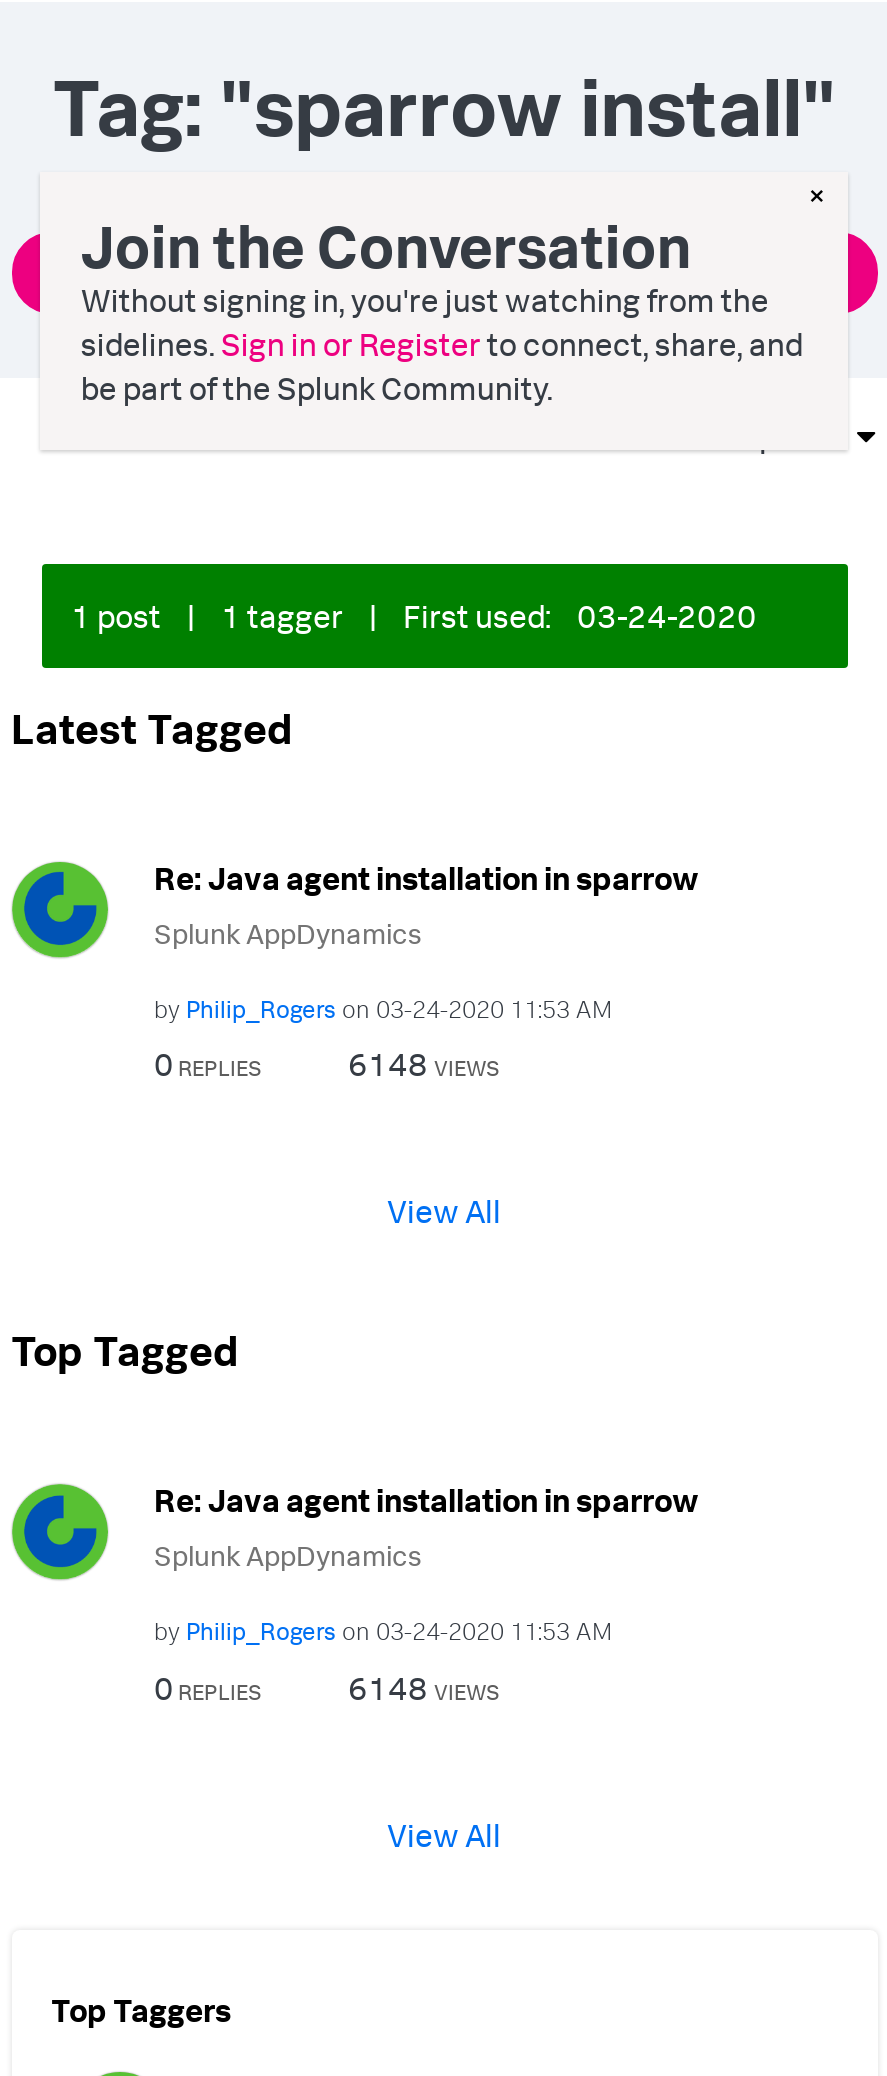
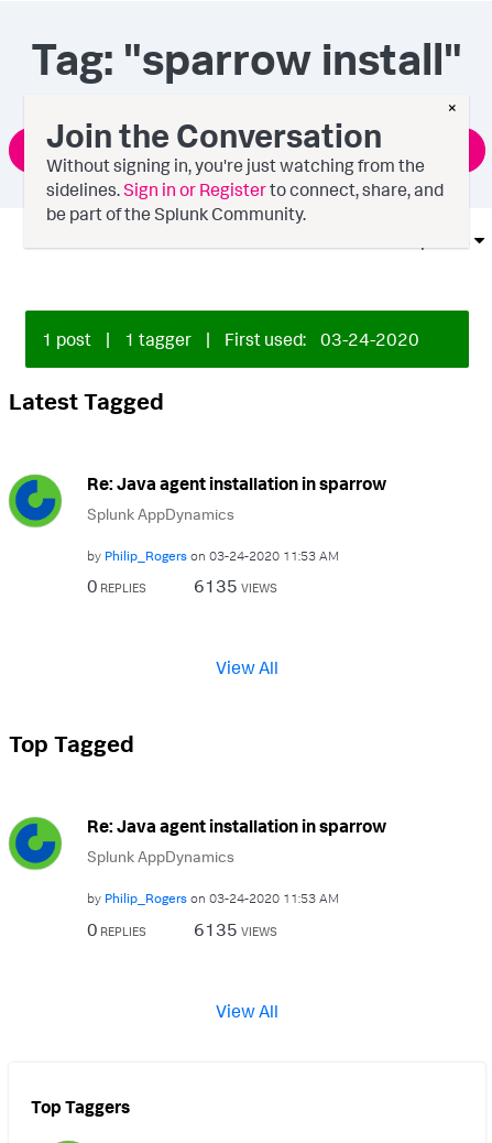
[348,1044,500,1084] 6148 VIEWS -> [194,575,277,597] 6135 VIEWS
[348,1667,500,1707] 6148 VIEWS -> [194,918,277,940] 6135 VIEWS

